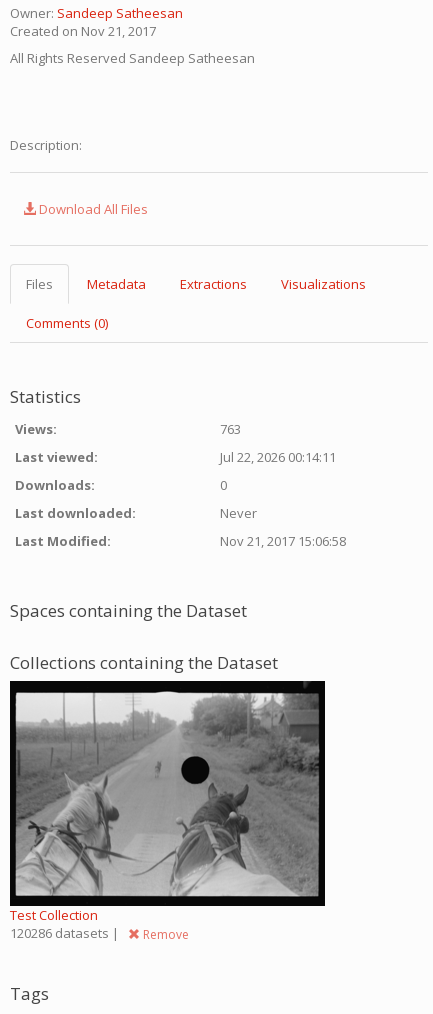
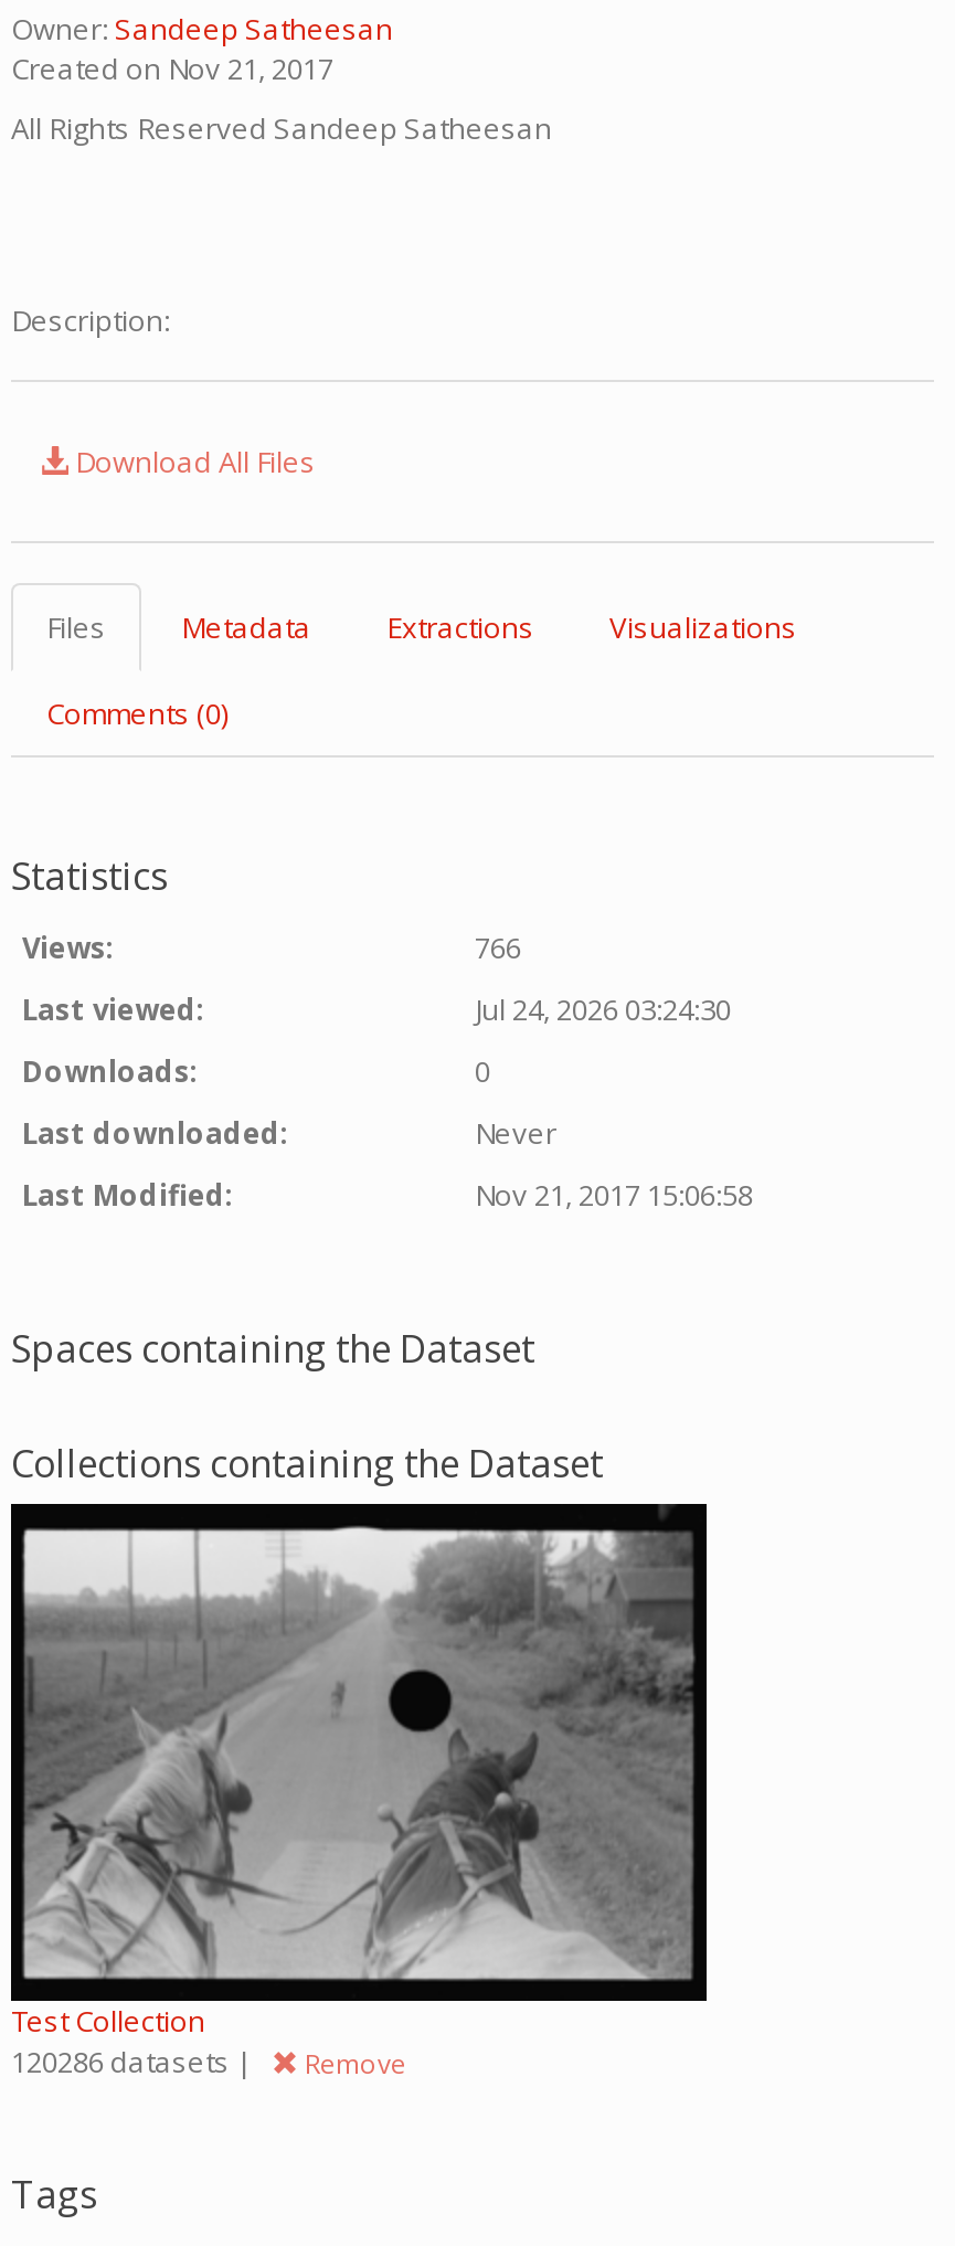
[220,420,241,438] 763 -> [475,928,521,967] 766
[220,448,336,466] Jul 22, 2026 00:14:11 -> [475,989,731,1029] Jul 24, 2026 03:24:30

